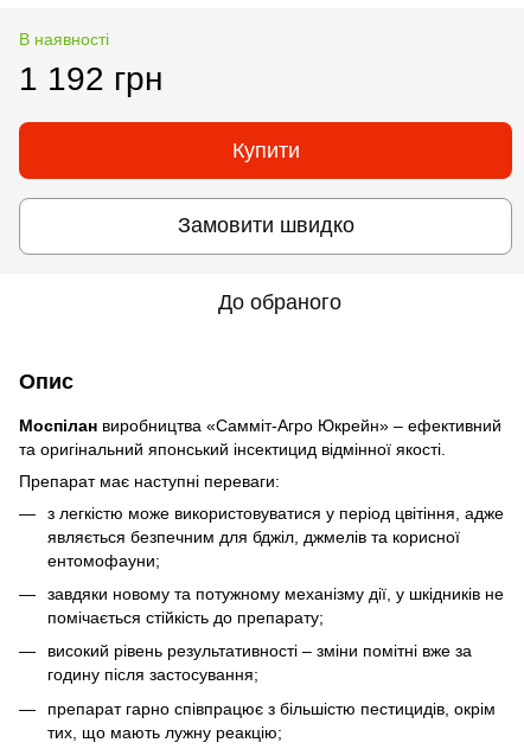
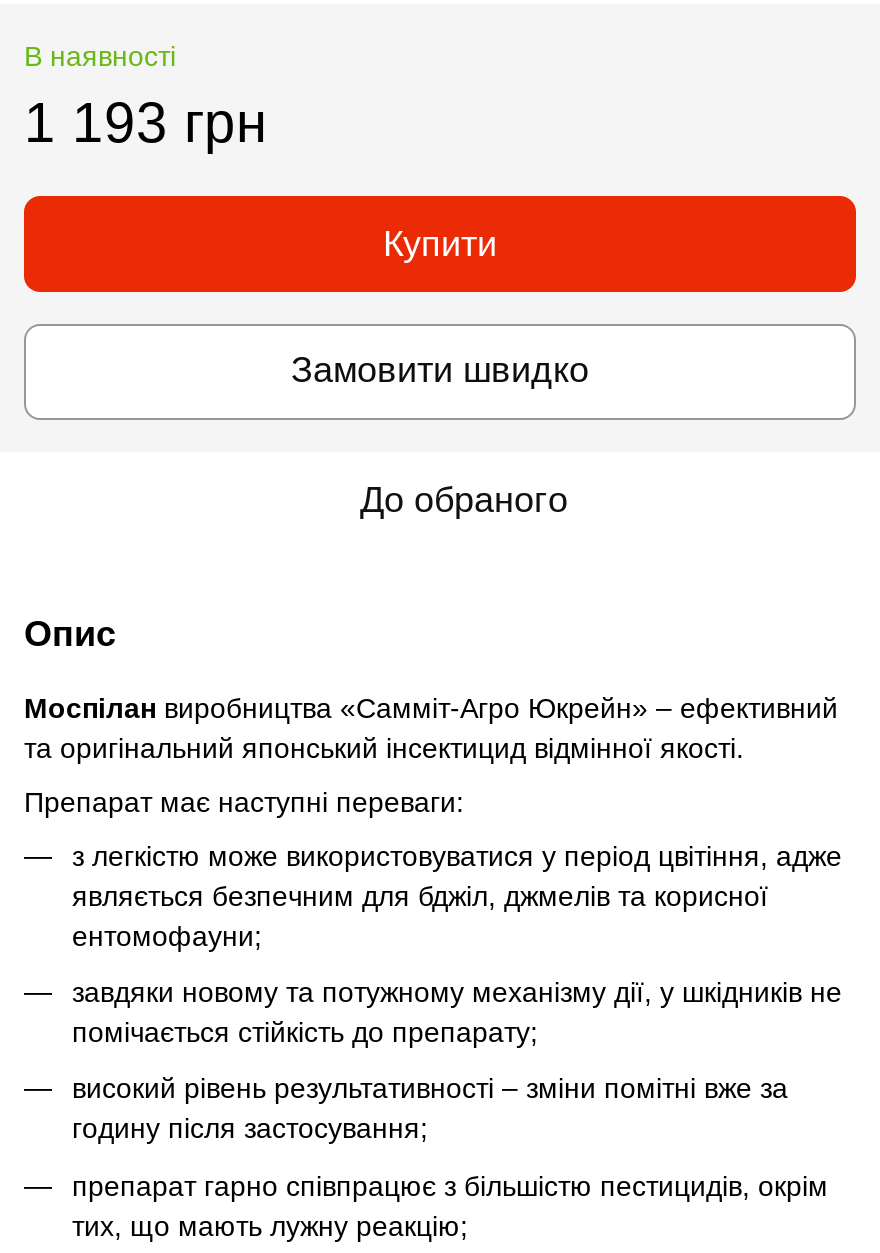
[19,60,162,97] 1 192 грн -> [24,91,266,153] 1 193 грн

